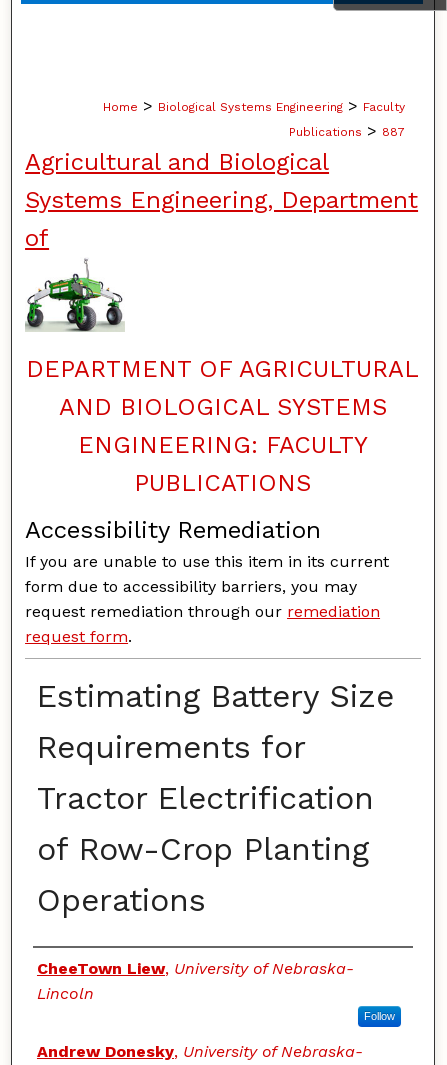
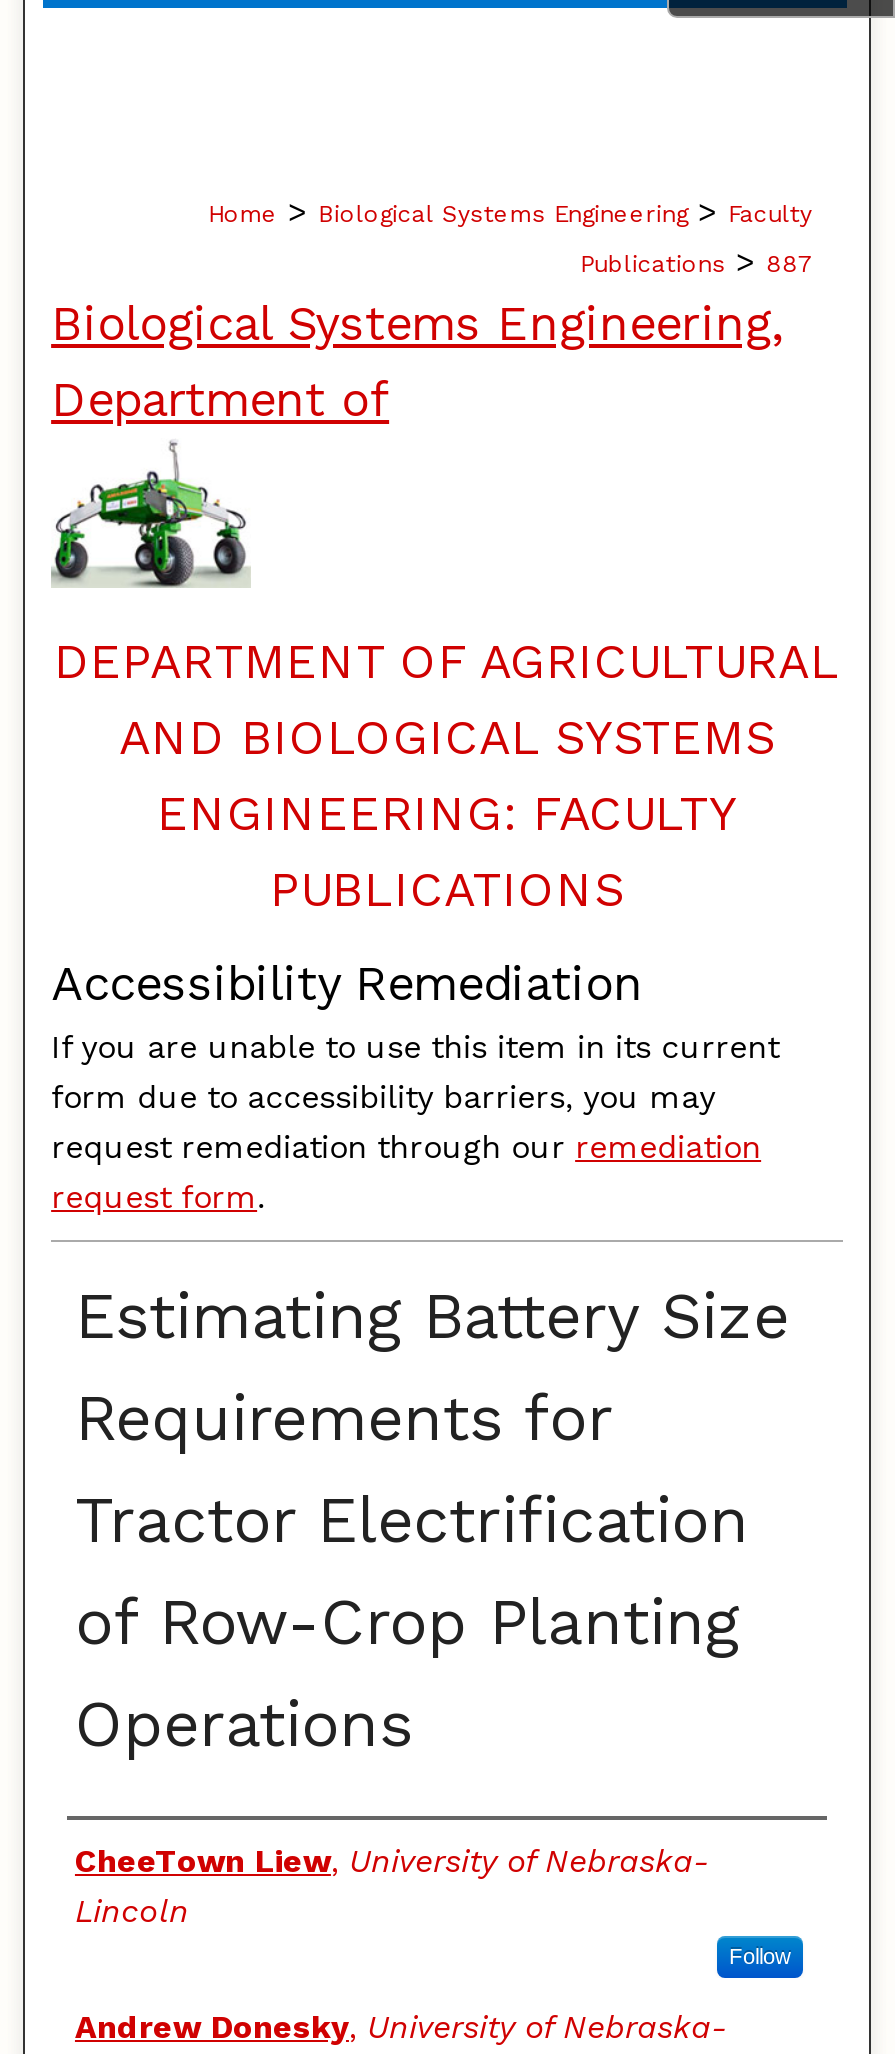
[25,148,418,252] Agricultural and Biological | Systems Engineering, Department | of -> [51,295,783,427] Biological Systems Engineering, | Department of

